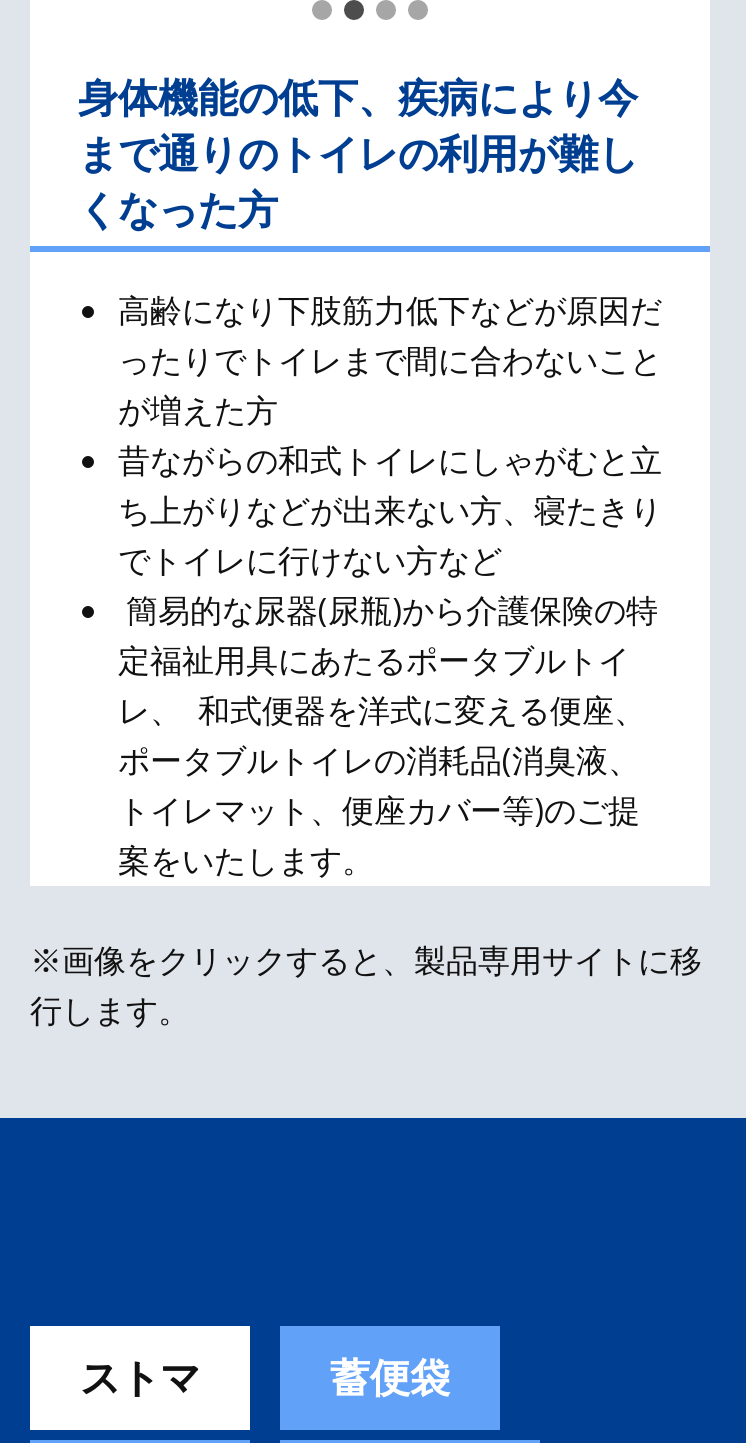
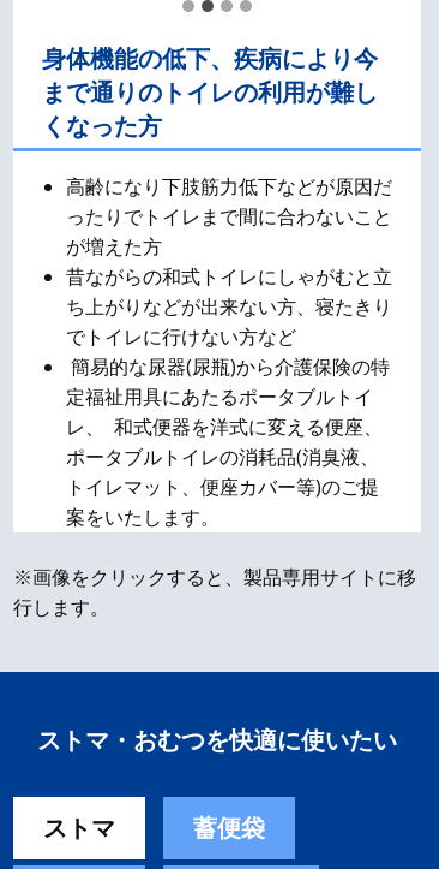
none -> [37,724,397,756] ストマ・おむつを快適に使いたい

